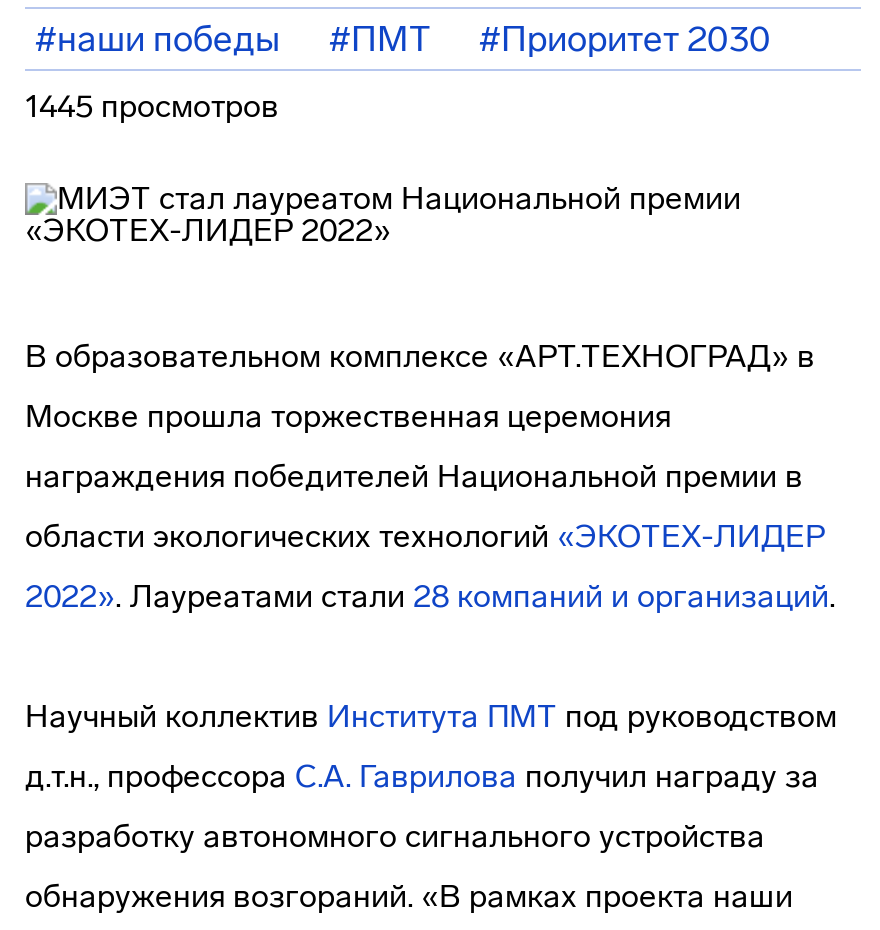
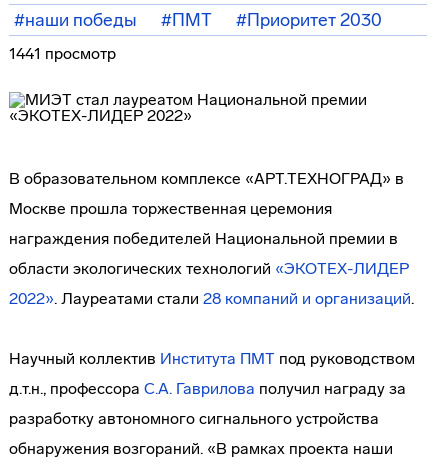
[25,87,279,125] 1445 просмотров -> [9,44,116,63] 1441 просмотр

